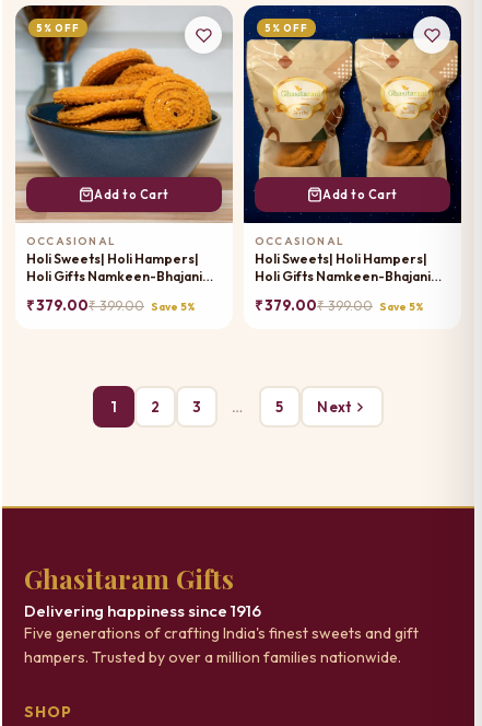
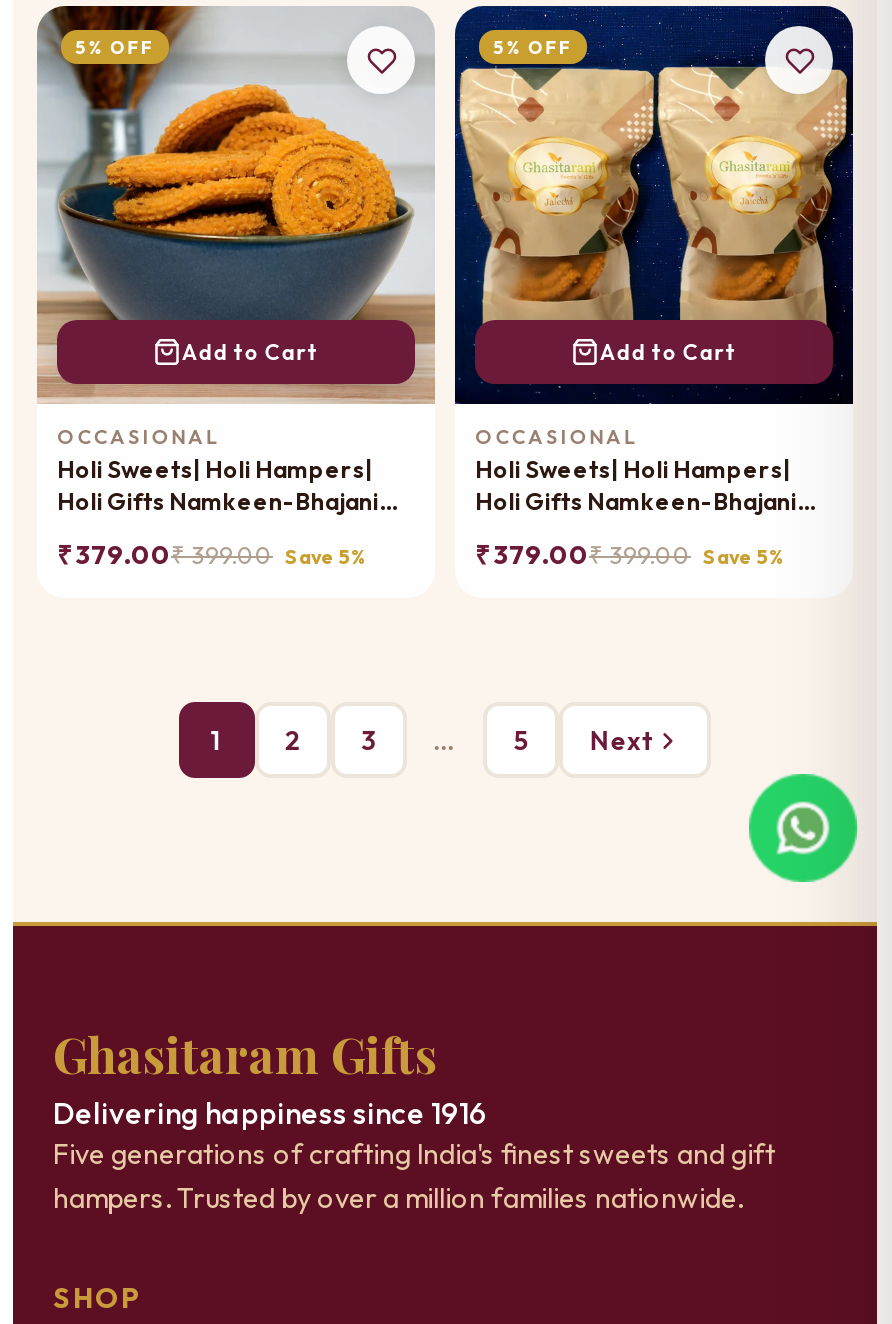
none -> [747,772,859,884] [image]

